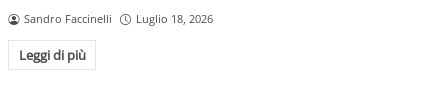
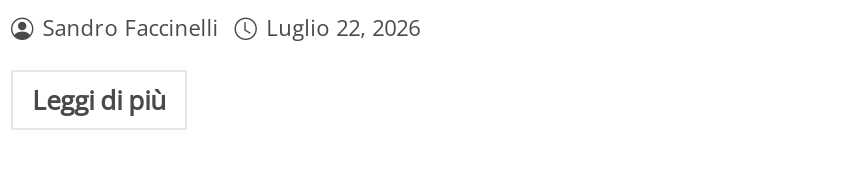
[24,11,213,26] Sandro Faccinelli Luglio 18, 2026 -> [43,12,420,42] Sandro Faccinelli Luglio 22, 2026

